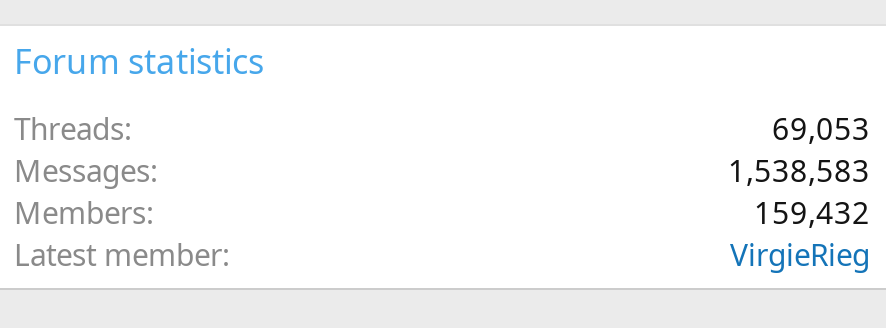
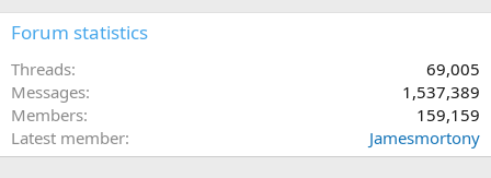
[772,108,870,148] 69,053 -> [426,58,480,79] 69,005
[728,150,870,190] 1,538,583 -> [402,81,480,102] 1,537,389
[754,192,870,232] 159,432 -> [416,104,480,125] 159,159
[730,234,870,274] VirgieRieg -> [369,126,480,148] Jamesmortony

